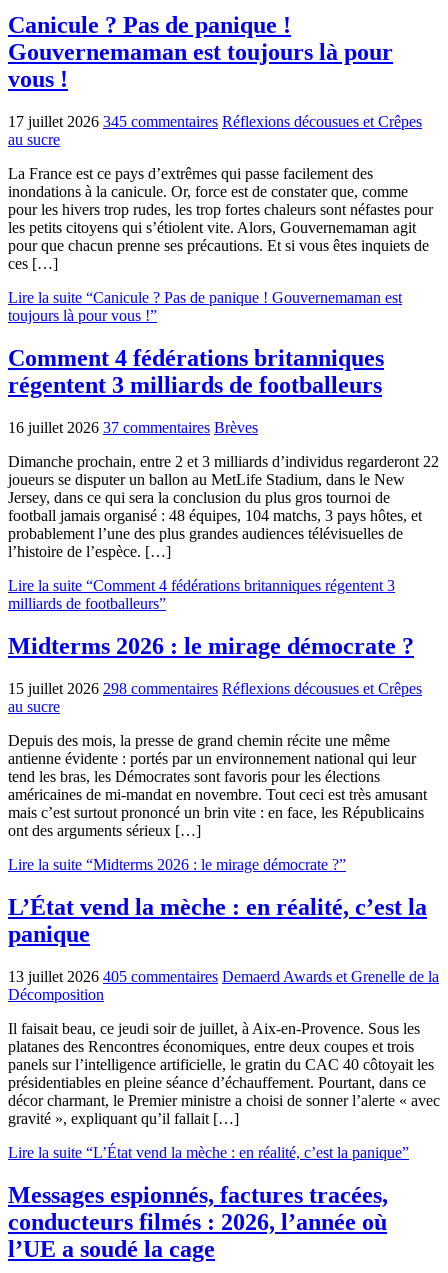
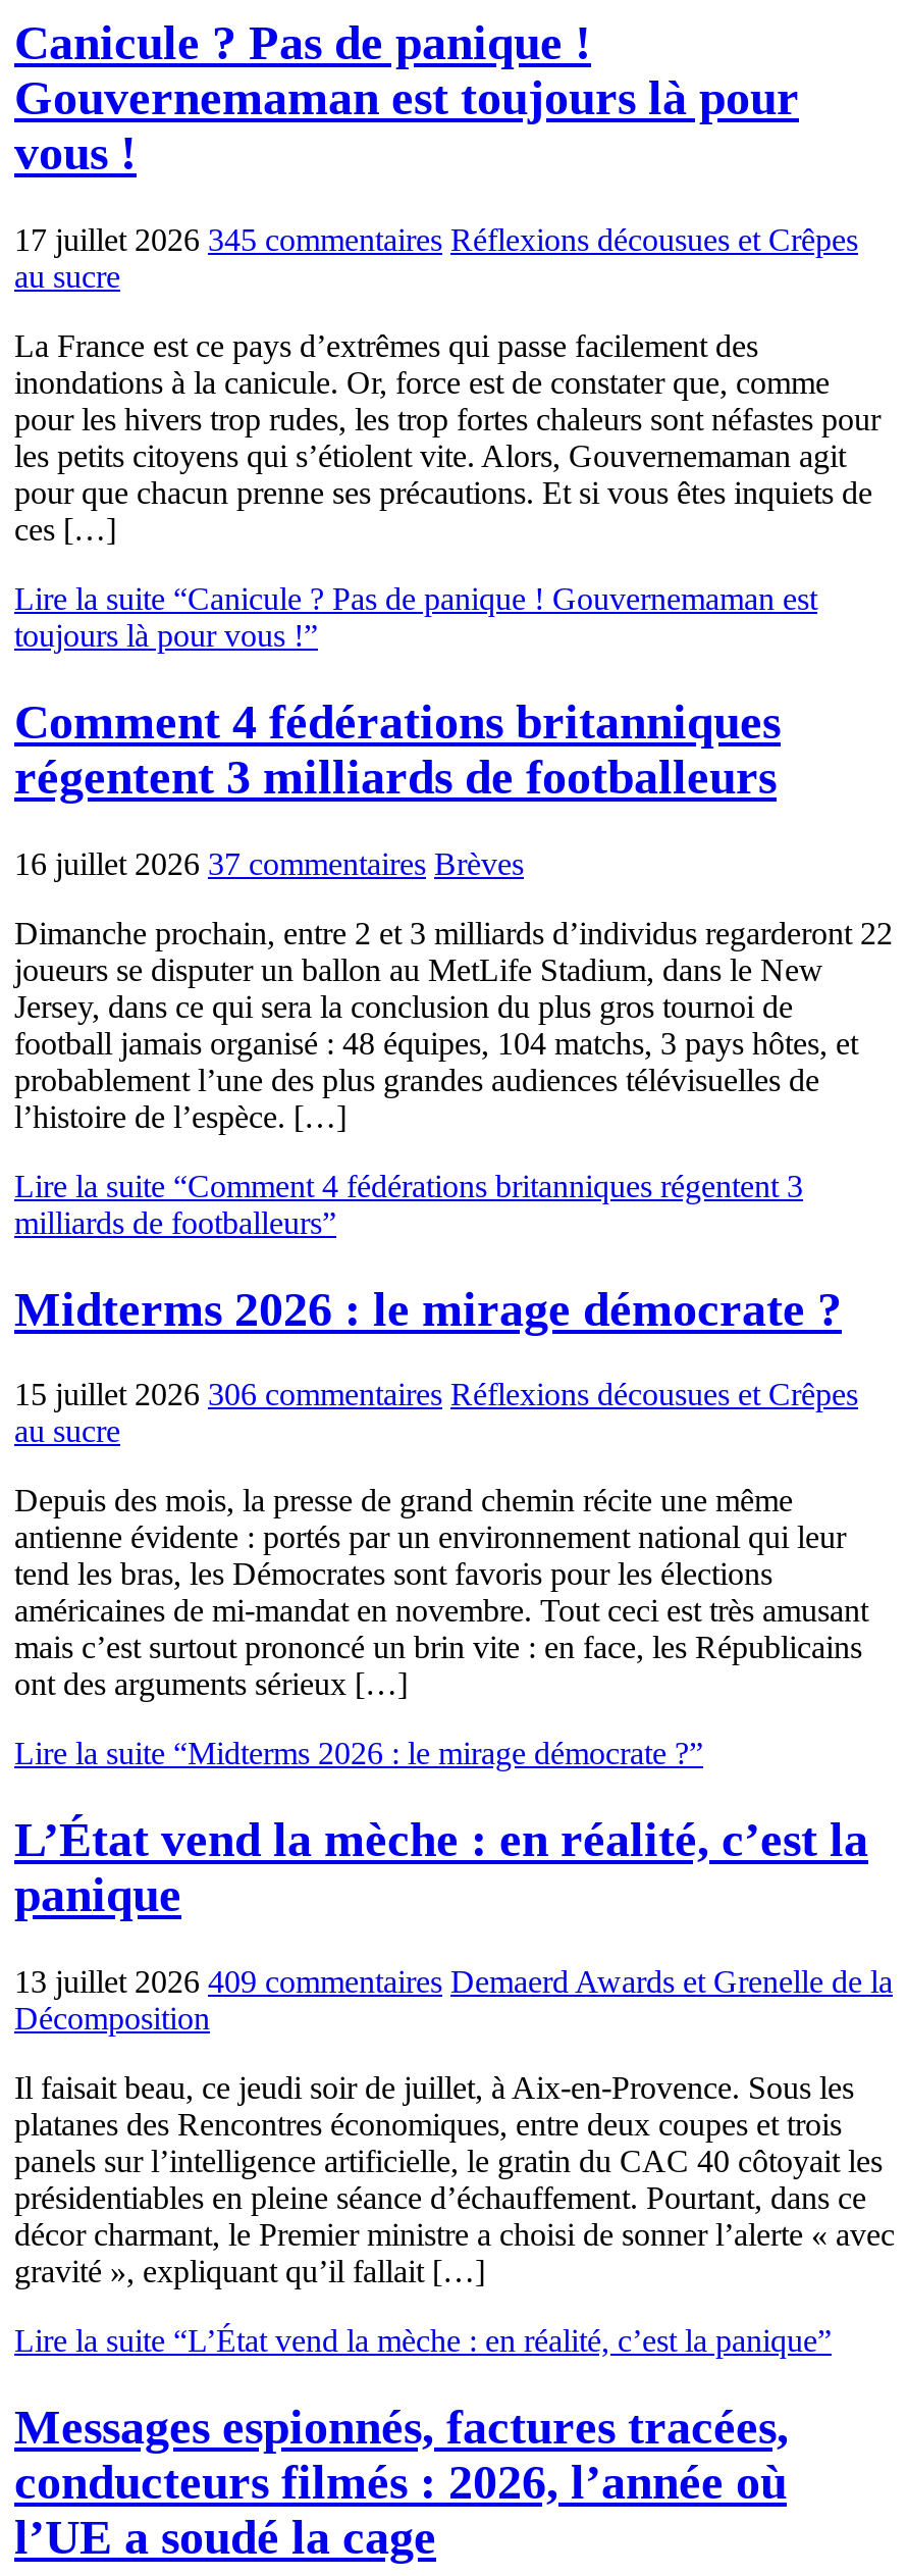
[8,680,422,697] 15 juillet 2026 298 commentaires Réflexions décousues et Crêpes -> [14,1377,858,1412] 15 juillet 2026 306 commentaires Réflexions décousues et Crêpes
[8,968,439,985] 13 juillet 2026 405 commentaires Demaerd Awards et Grenelle de la -> [14,1965,893,1999] 13 juillet 2026 409 commentaires Demaerd Awards et Grenelle de la

